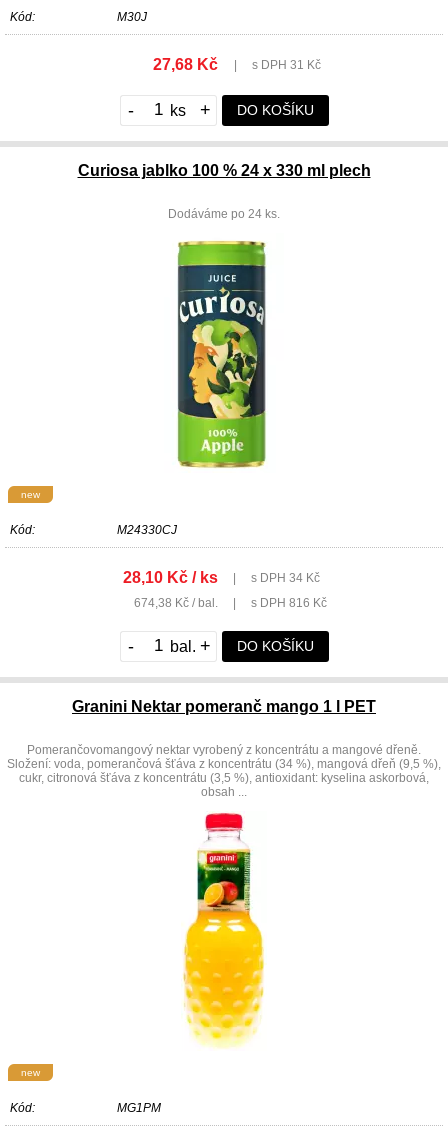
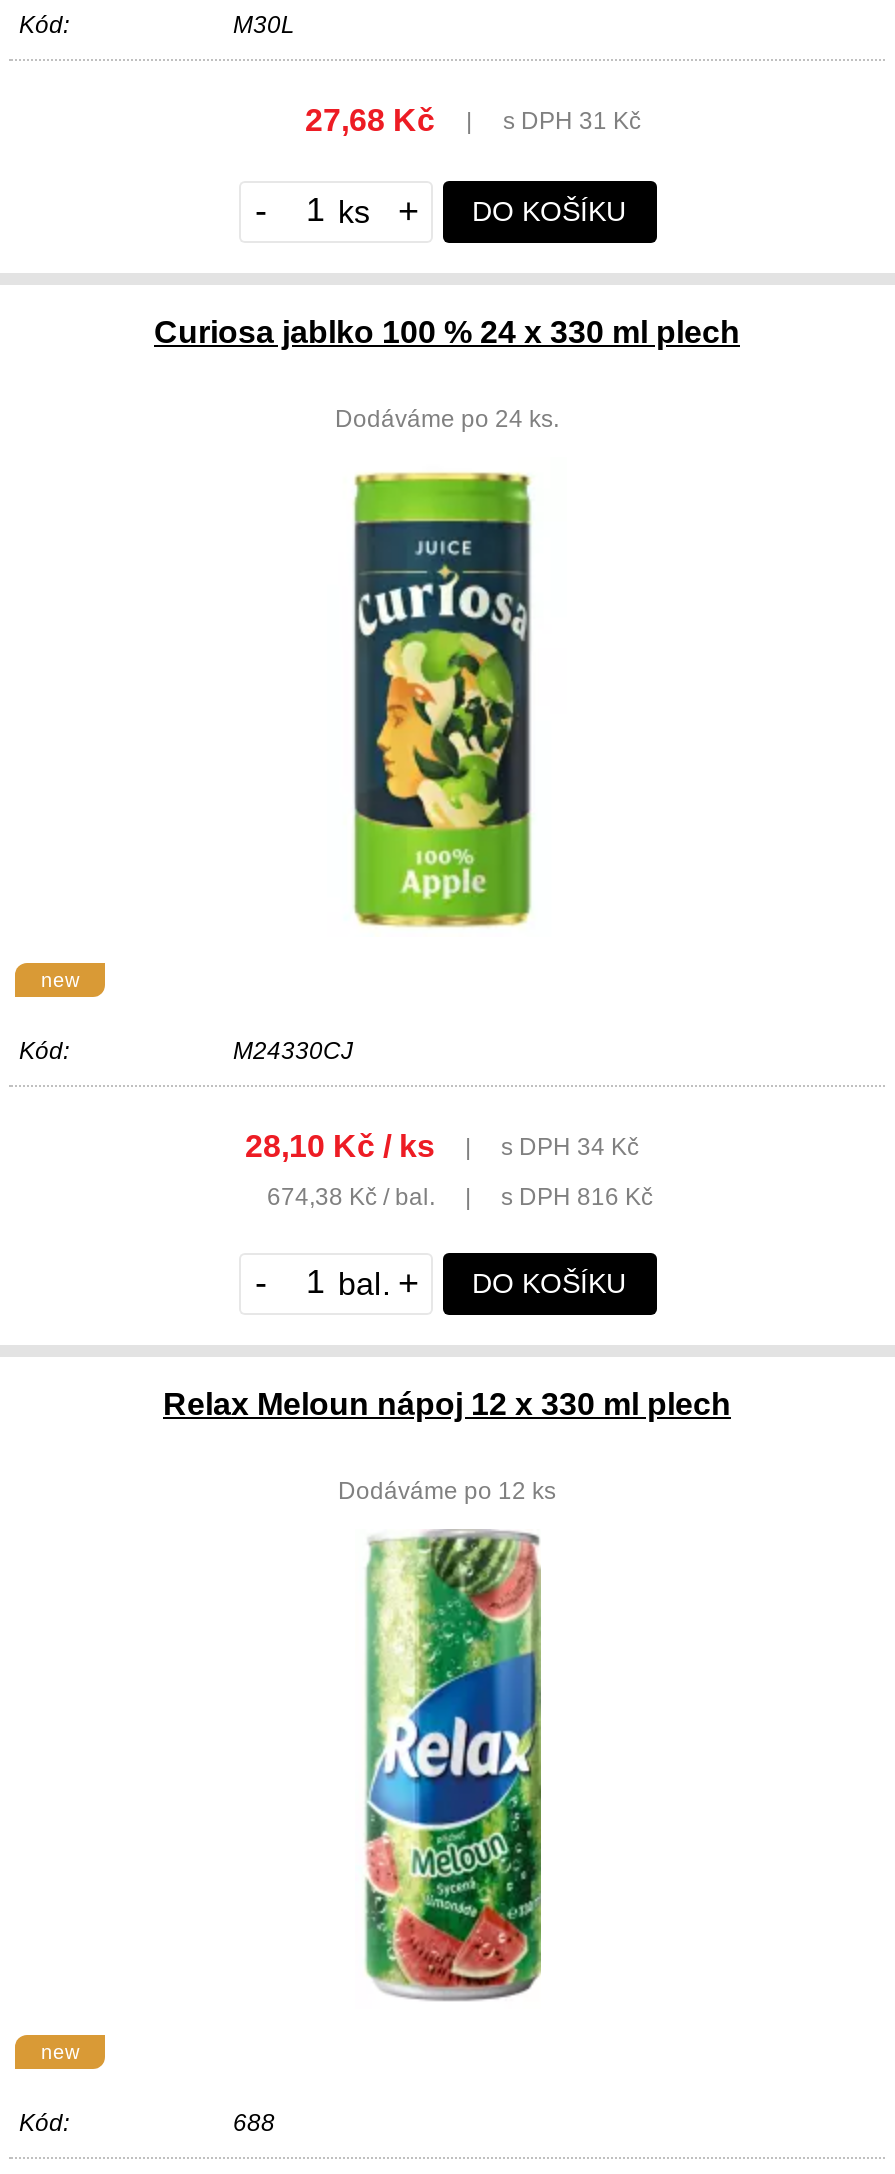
[117,10,147,24] M30J -> [233,11,295,39] M30L
[72,698,376,715] Granini Nektar pomeranč mango 1 l PET -> [163,1387,731,1421] Relax Meloun nápoj 12 x 330 ml plech
[7,743,441,799] Pomerančovomangový nektar vyrobený z koncentrátu a mangové dřeně. | Složení: voda, pomerančová šťáva z koncentrátu (34 %), mangová dřeň (9,5 %), | cukr, citronová šťáva z koncentrátu (3,5 %), antioxidant: kyselina askorbová, | obsah ... -> [338,1477,556,1505] Dodáváme po 12 ks
[183,812,271,1046] [image] -> [365,1577,543,2001] [image]
[117,1101,161,1115] MG1PM -> [233,2109,275,2137] 688

